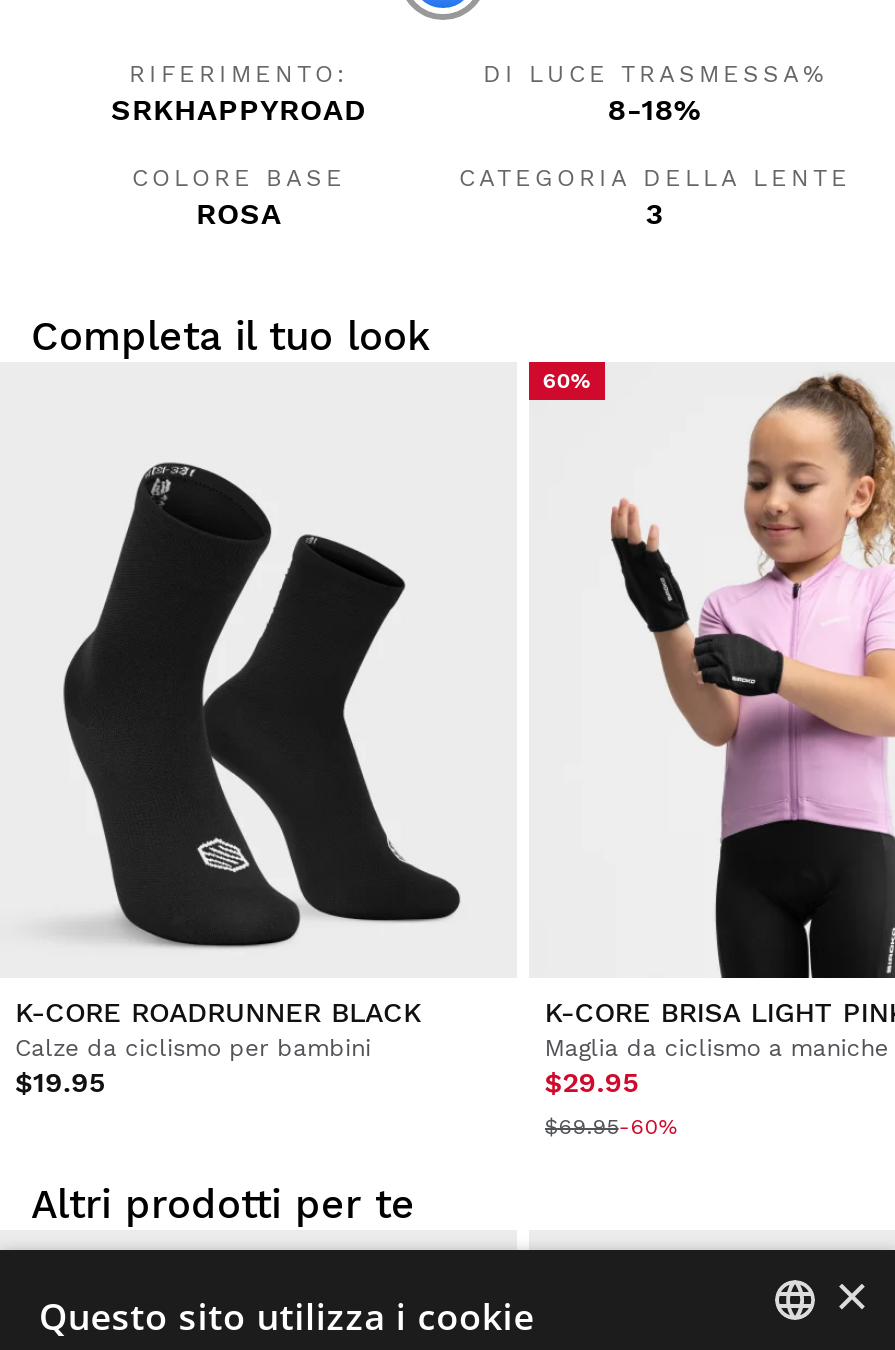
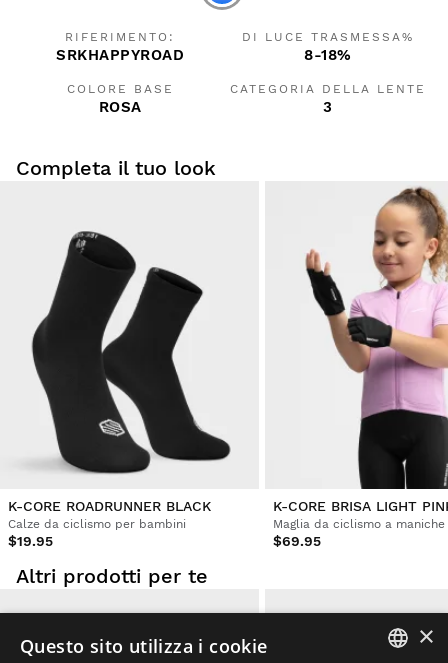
[543,368,591,394] 60% -> none
[545,1066,677,1141] $29.95 | $69.95-60% -> [273,533,321,549] $69.95

